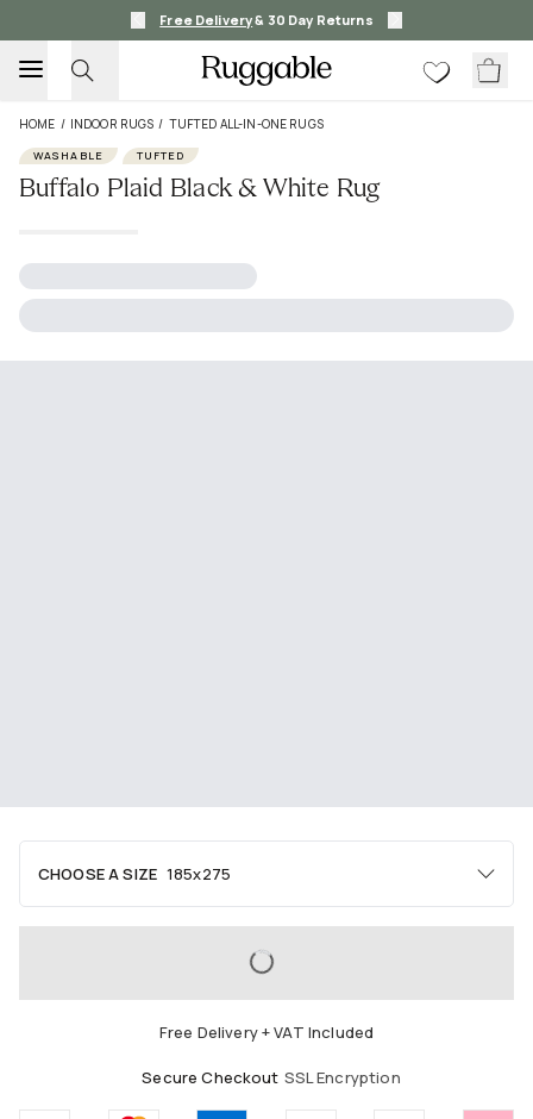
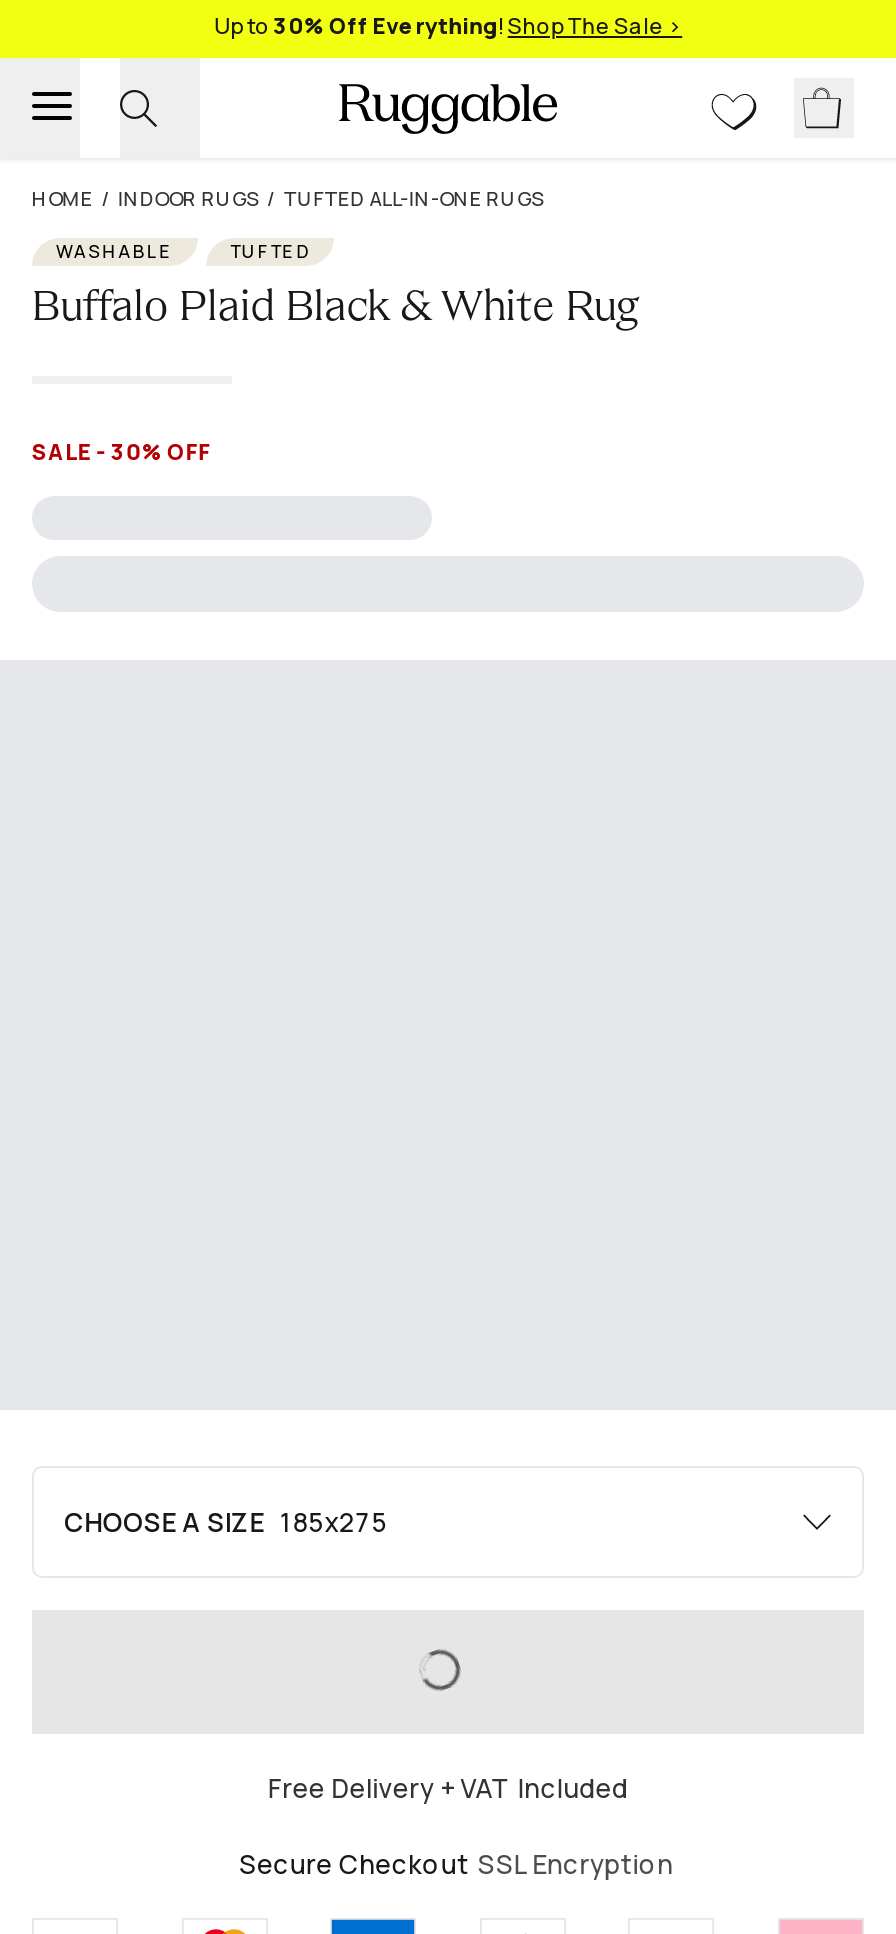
[160,11,373,29] Free Delivery& 30 Day Returns -> [214,10,682,40] Up to 30% Off Everything! Shop The Sale >
none -> [32,436,210,466] SALE - 30% OFF

